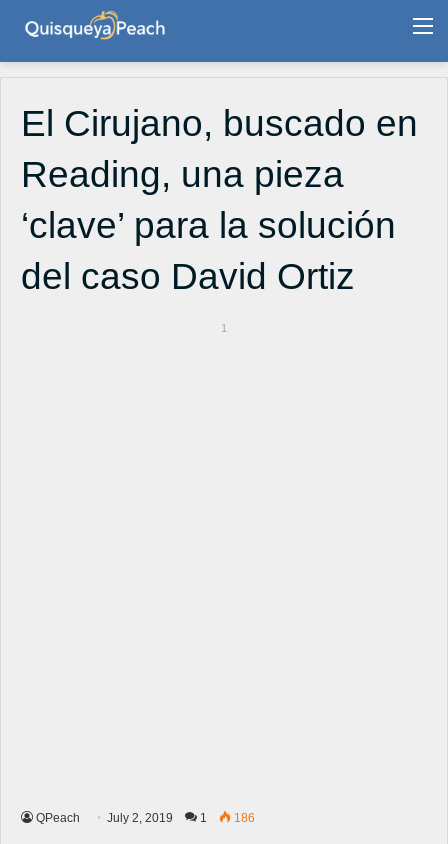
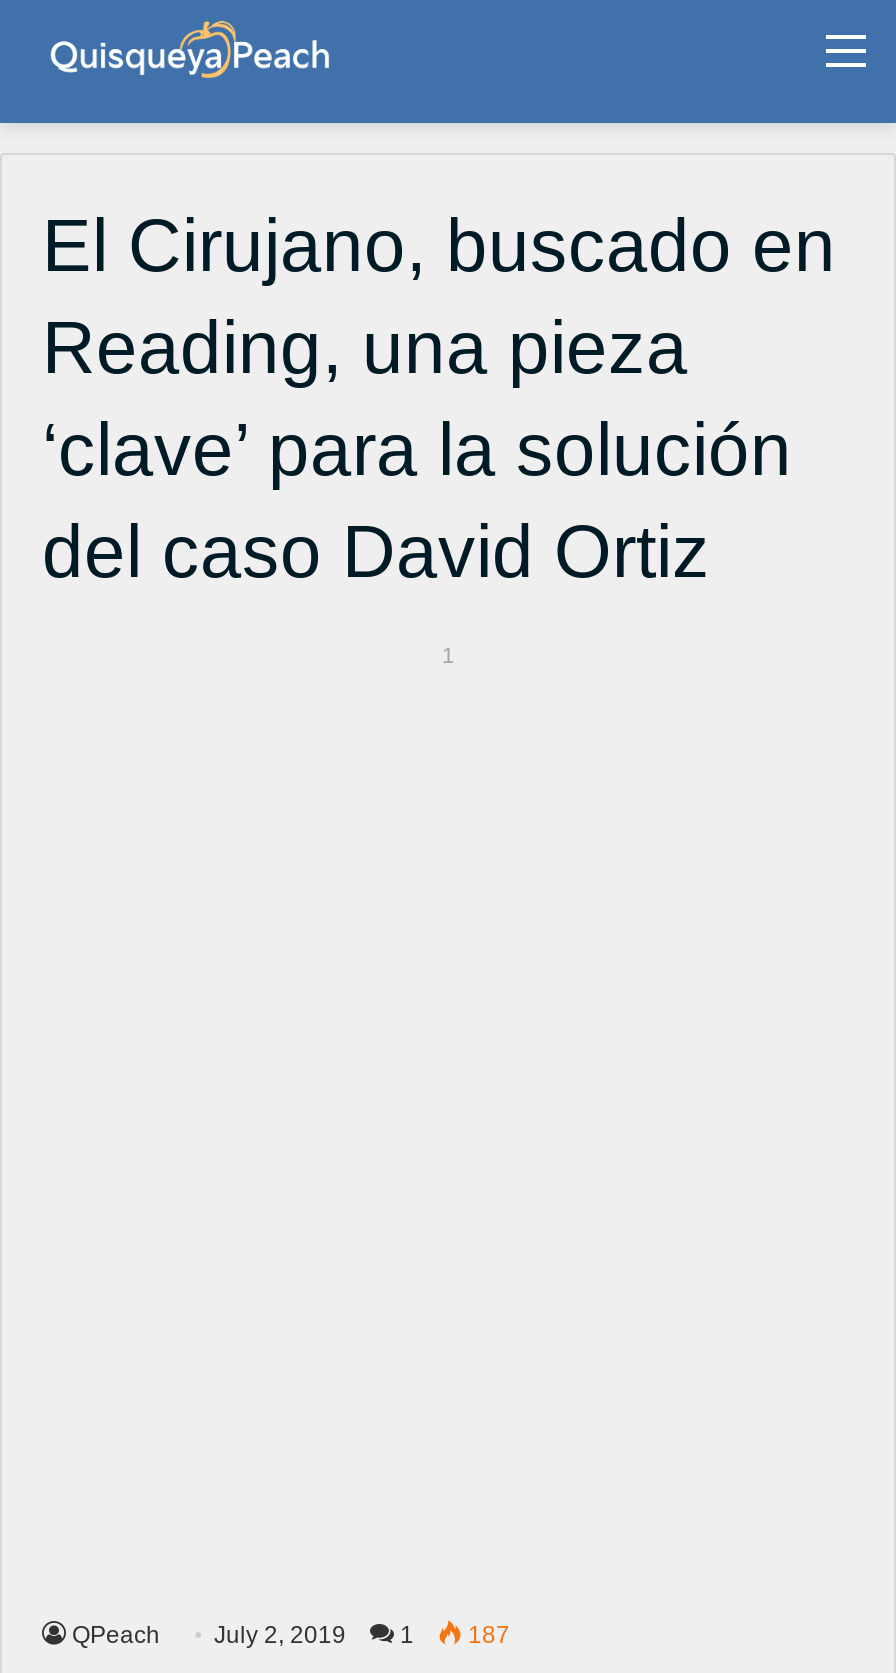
[36,811,255,825] QPeach July 2, 2019 1 186 -> [72,1620,510,1648] QPeach July 2, 2019 1 187

